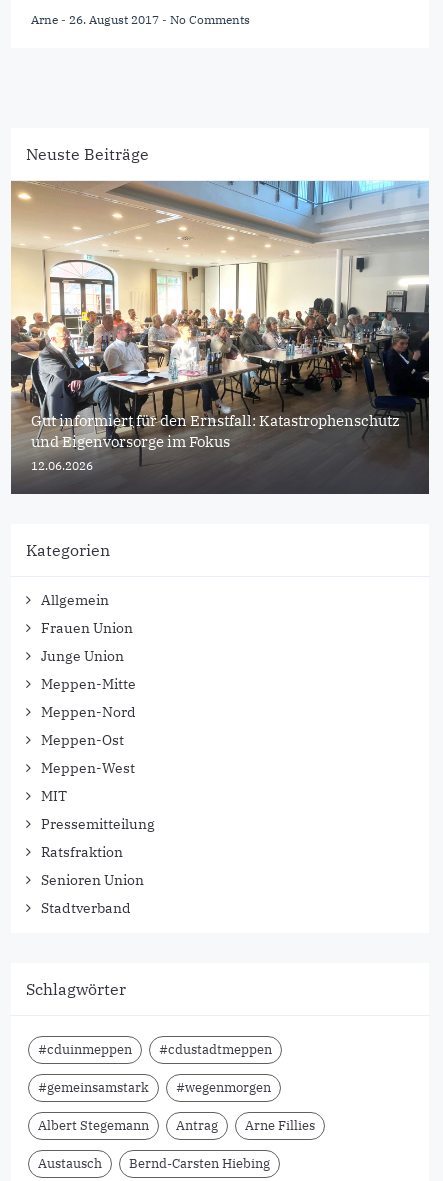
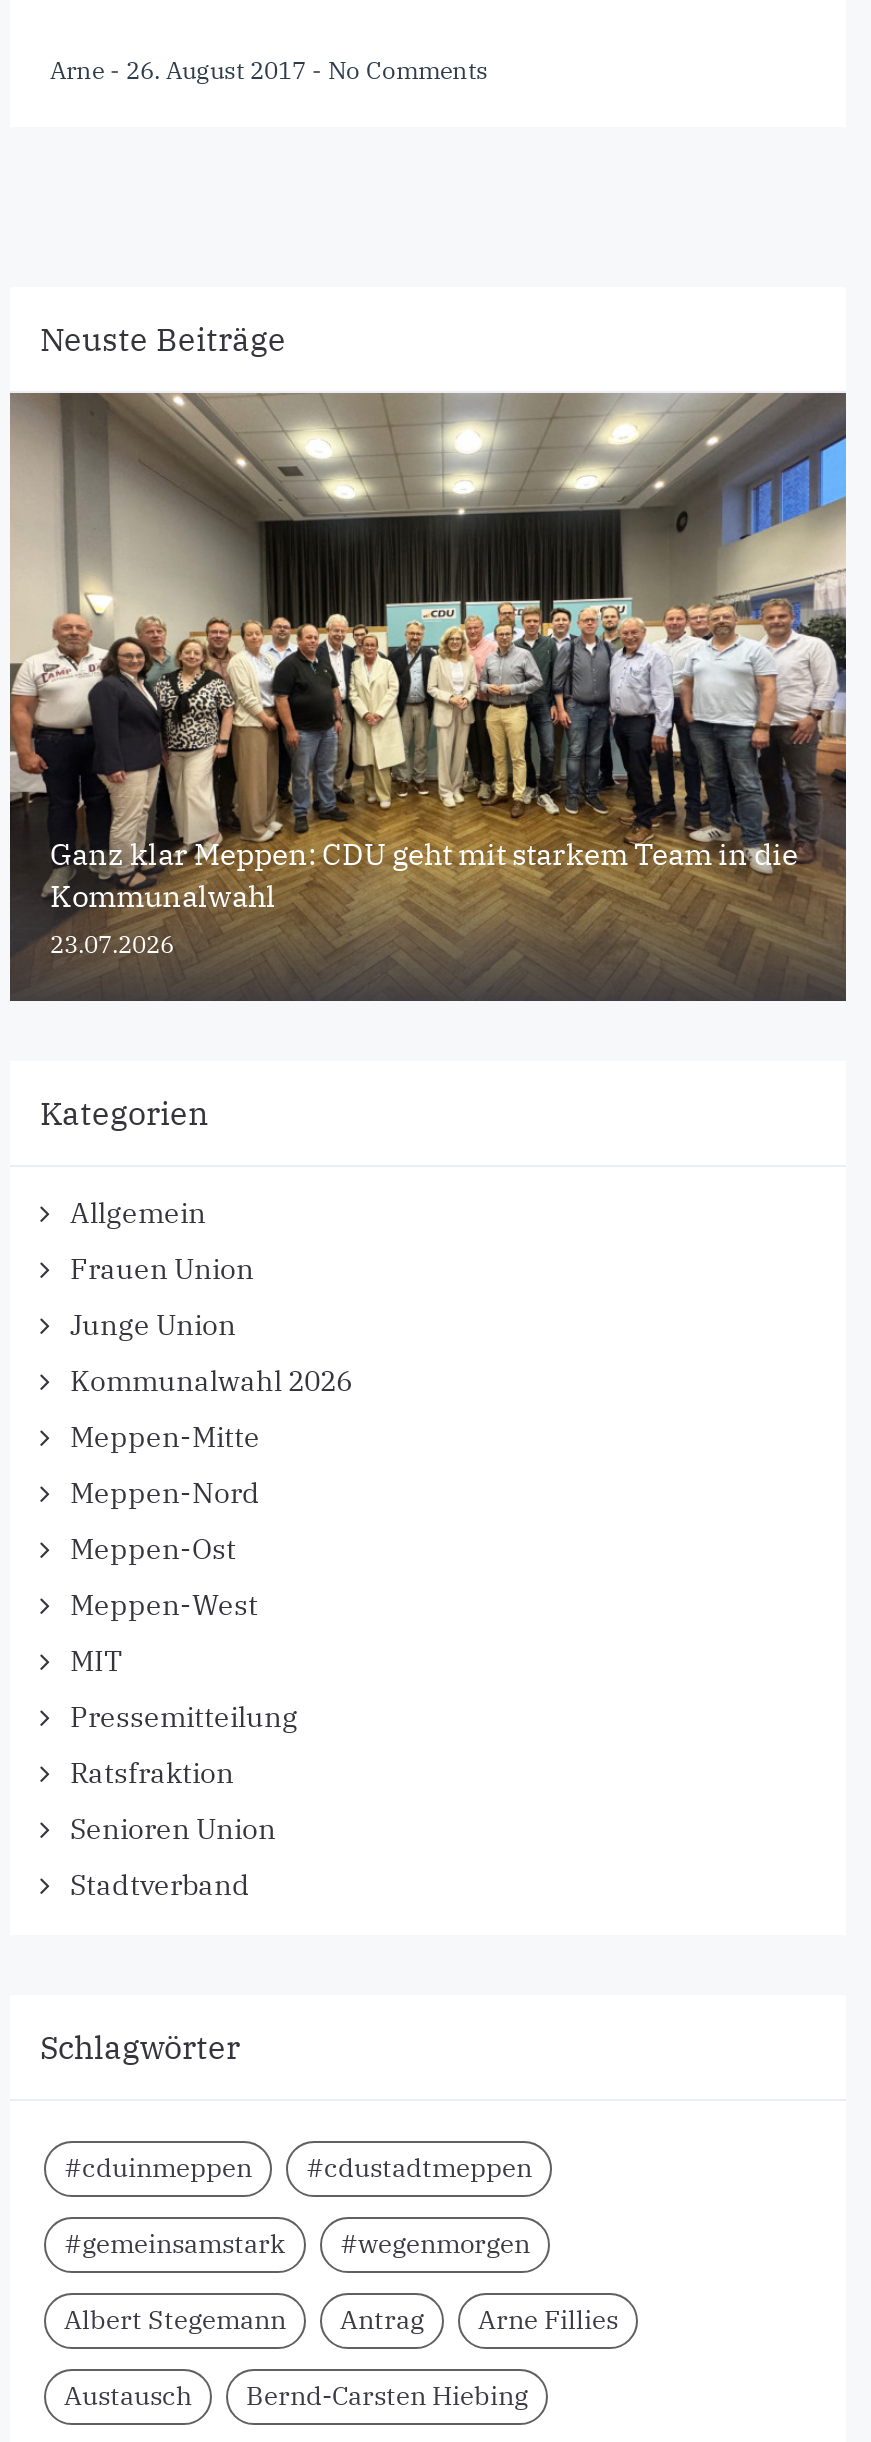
[10,180,430,476] [image] | Gut informiert für den Ernstfall: Katastrophenschutz | und Eigenvorsorge im Fokus | 12.06.2026 -> [10,391,848,973] [image] | Ganz klar Meppen: CDU geht mit starkem Team in die | Kommunalwahl | 23.07.2026
none -> [70,1362,352,1398] Kommunalwahl 2026

